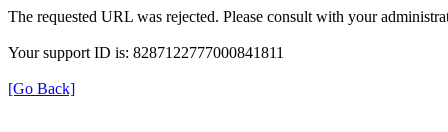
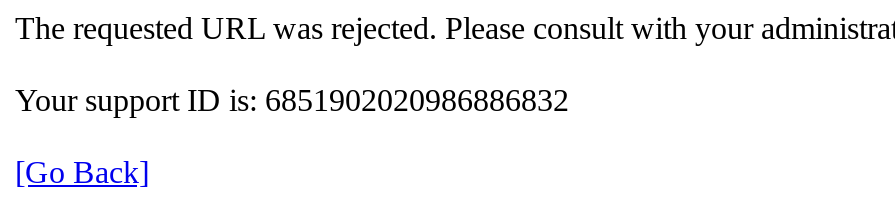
[8,44,284,61] Your support ID is: 8287122777000841811 -> [15,83,569,117] Your support ID is: 6851902020986886832

